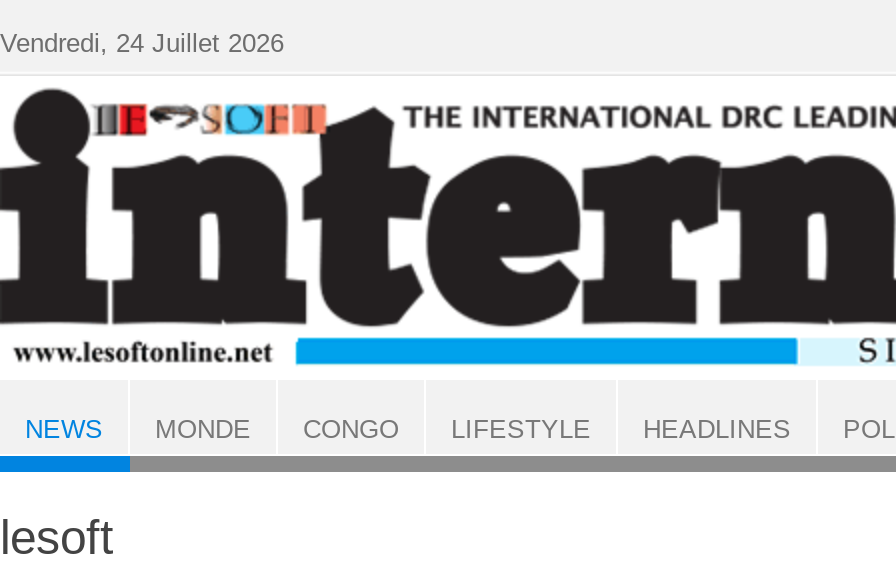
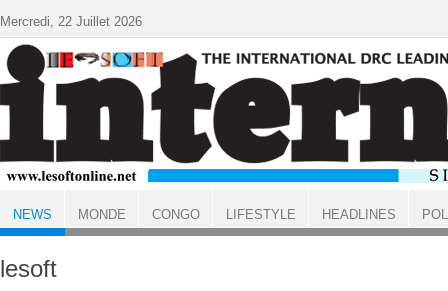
[0,28,284,58] Vendredi, 24 Juillet 2026 -> [0,14,142,29] Mercredi, 22 Juillet 2026

